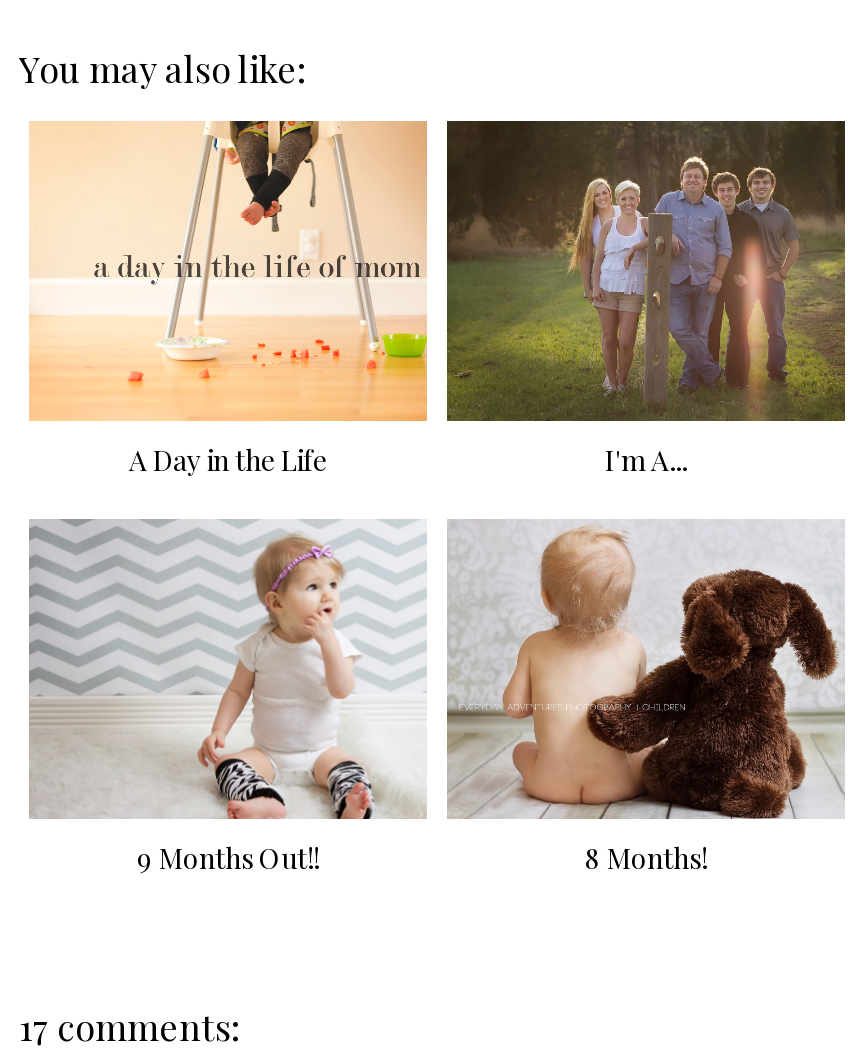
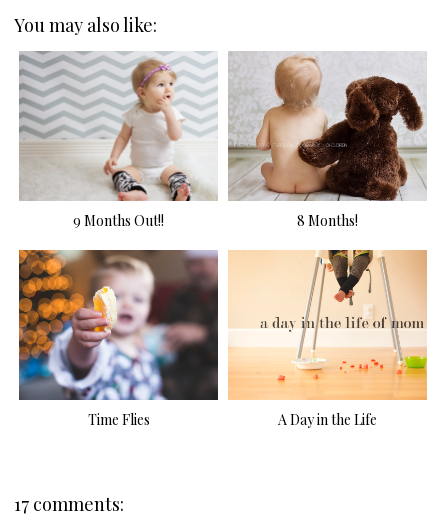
moved [29,119,429,478] -> [228,249,427,428]: [image] | A Day in the Life
[445,119,847,478] [image] | I'm A... -> none
moved [27,519,707,876] -> [18,51,358,229]: [image] | 9 Months Out!! | 8 Months!
none -> [18,249,219,428] [image] | Time Flies

